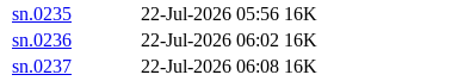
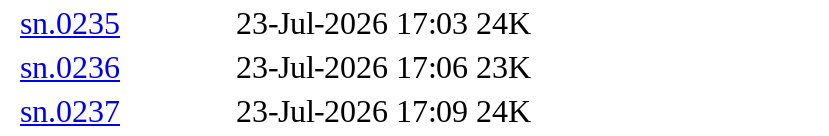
[141,4,317,24] 22-Jul-2026 05:56 16K -> [236,7,532,41] 23-Jul-2026 17:03 24K
[141,30,317,51] 22-Jul-2026 06:02 16K -> [236,51,532,85] 23-Jul-2026 17:06 23K
[141,56,317,77] 22-Jul-2026 06:08 16K -> [236,95,532,129] 23-Jul-2026 17:09 24K

